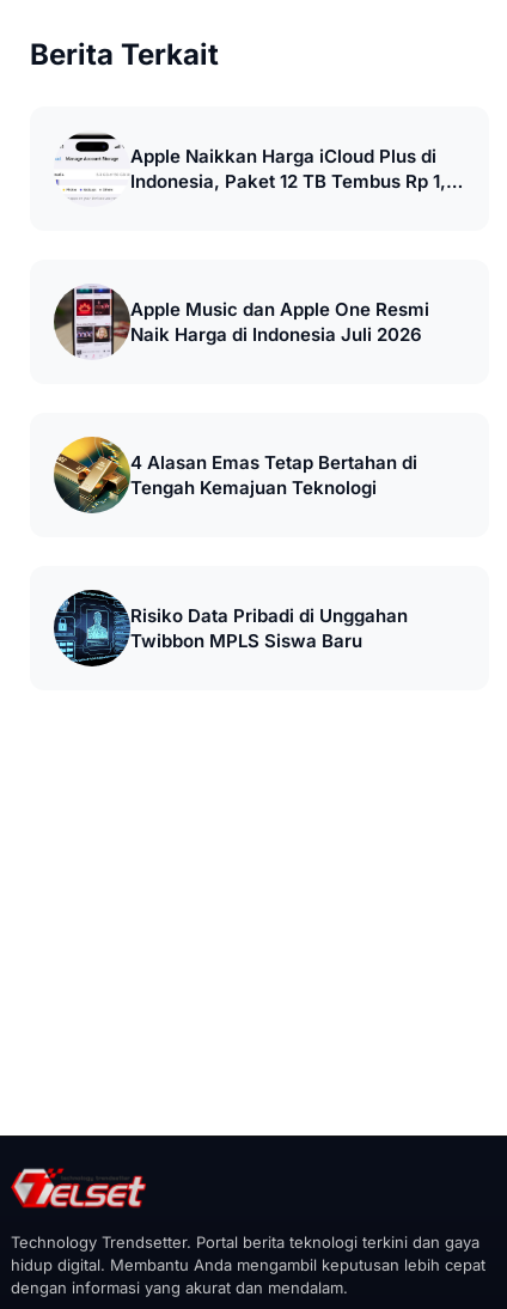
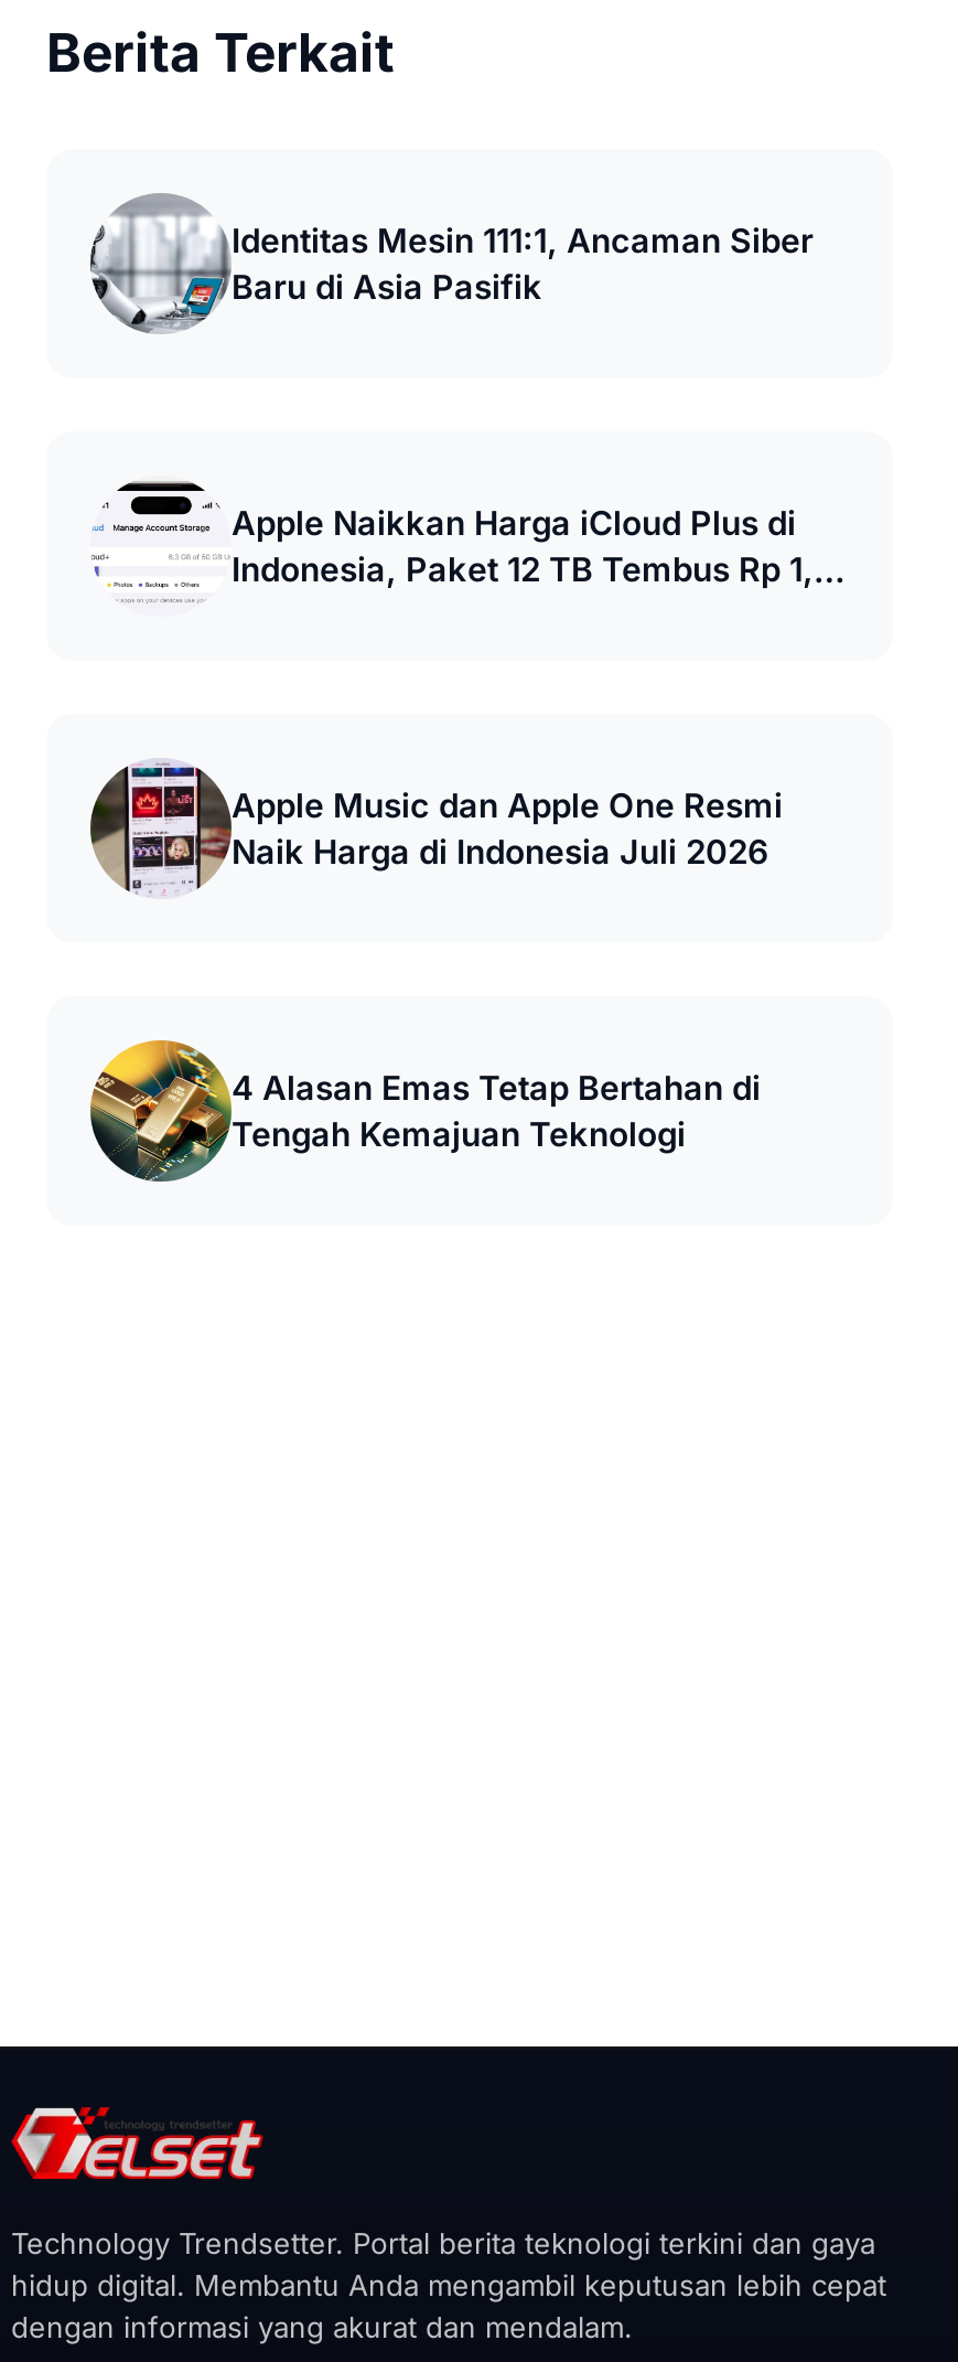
none -> [88,193,814,334] [image] | Identitas Mesin 111:1, Ancaman Siber | Baru di Asia Pasifik
moved [51,145,436,500] -> [86,503,796,1156]: [image] | Apple Naikkan Harga iCloud Plus di | Apple Music dan Apple One Resmi | Naik Harga di Indonesia Juli 2026 | 4 Alasan Emas Tetap Bertahan di | Tengah Kemajuan Teknologi
[53,589,408,666] [image] | Risiko Data Pribadi di Unggahan | Twibbon MPLS Siswa Baru -> none

